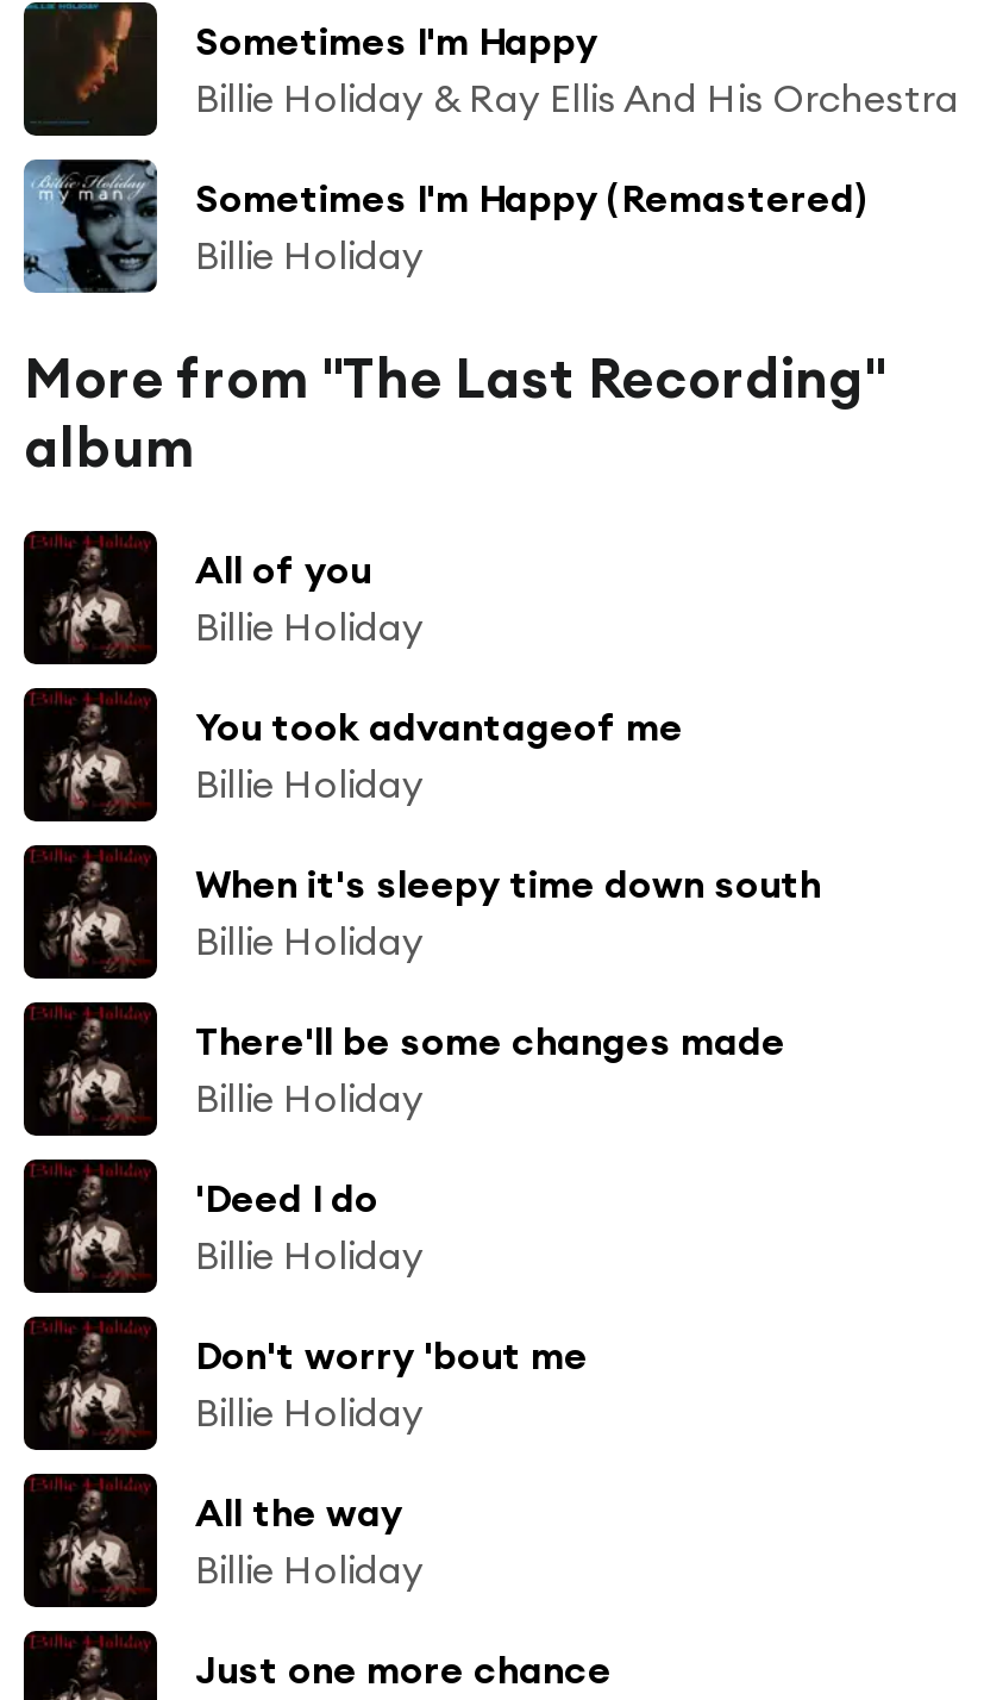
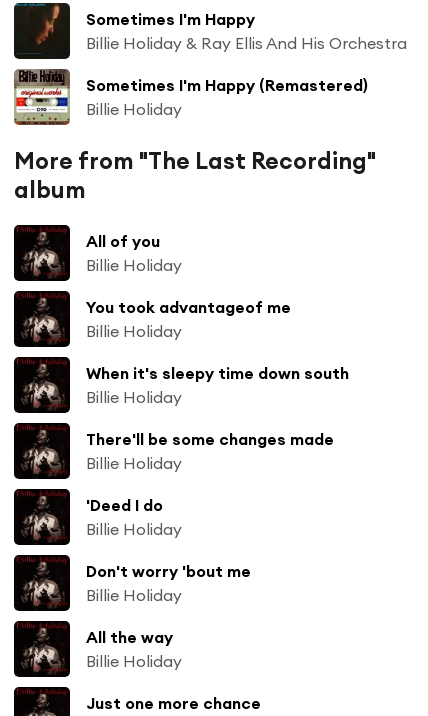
[21,160,157,295] [image] -> [13,68,70,126] [image]

